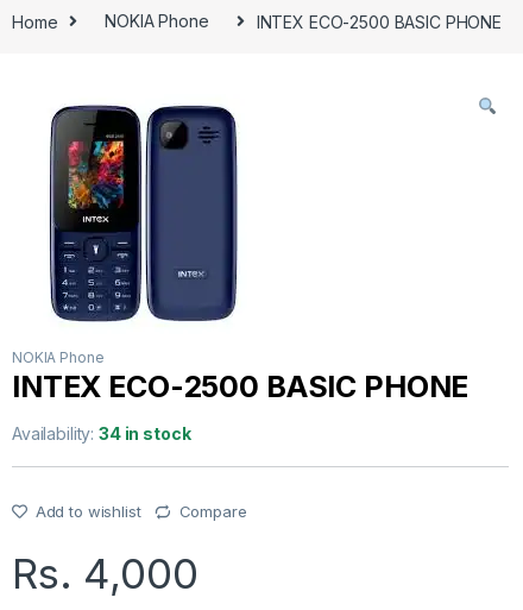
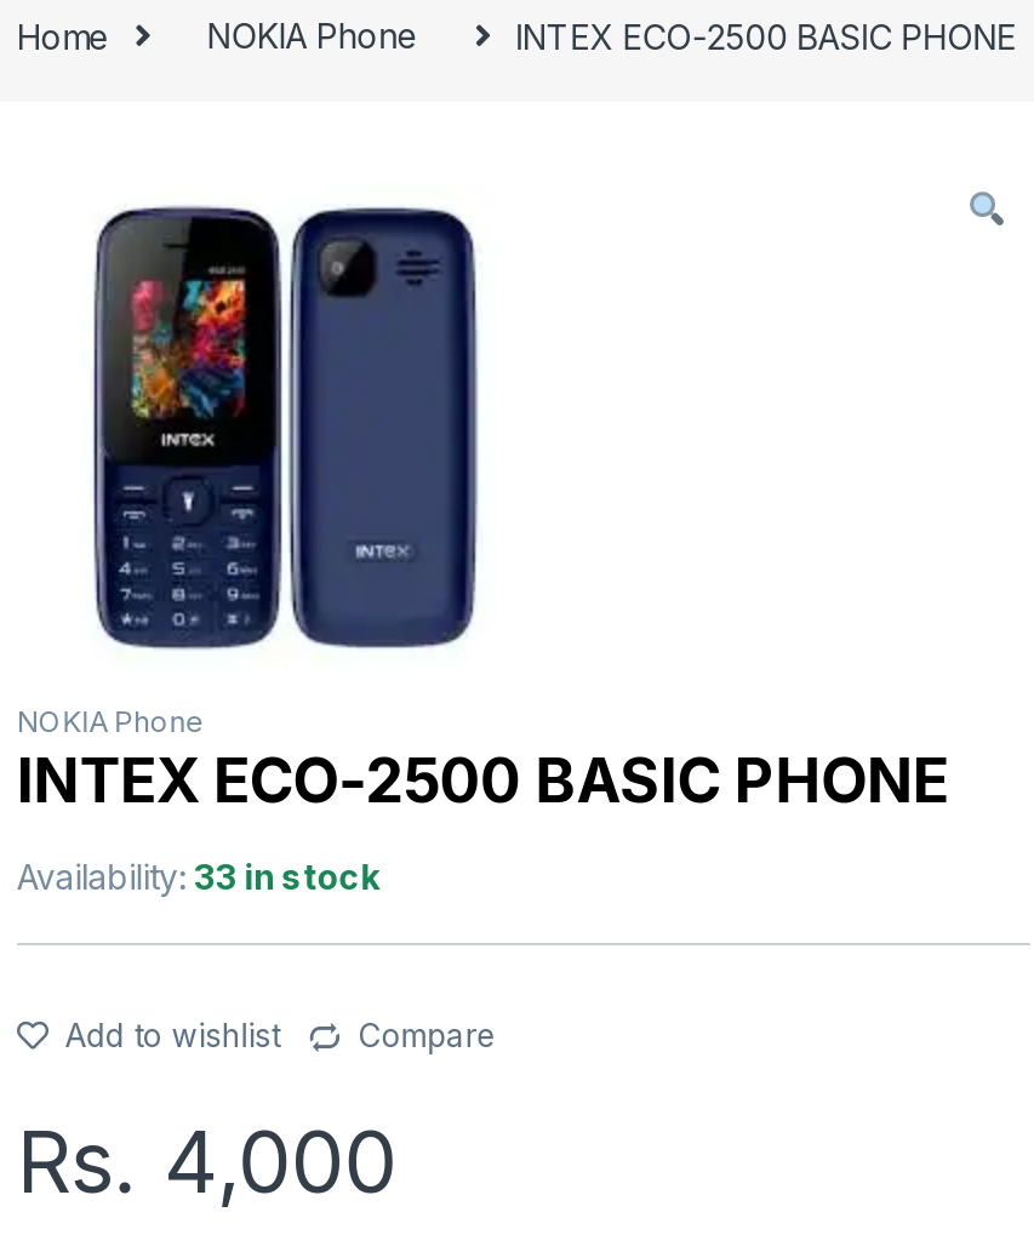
[12,423,191,444] Availability: 34 in stock -> [17,856,379,897] Availability: 33 in stock

